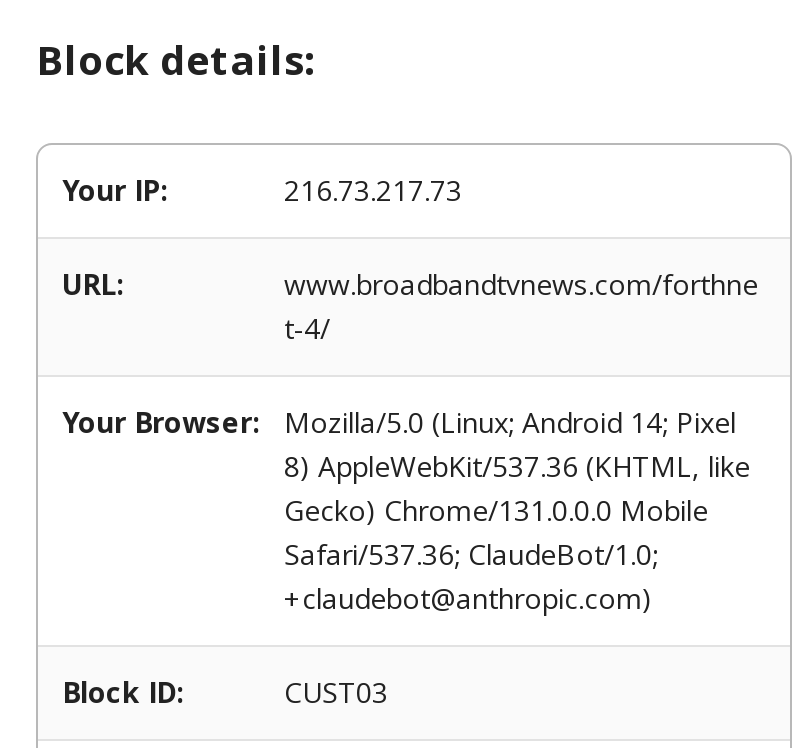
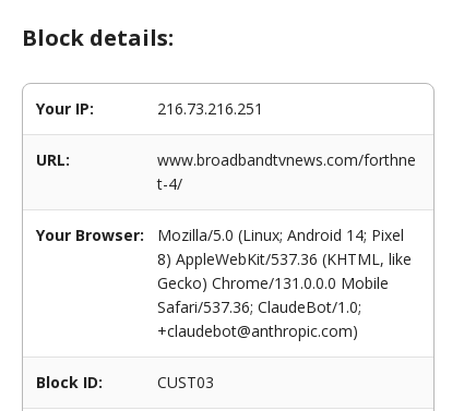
[284,171,462,209] 216.73.217.73 -> [157,98,263,119] 216.73.216.251

